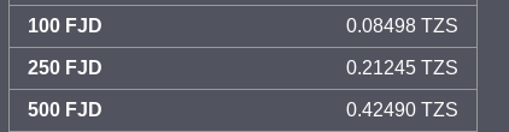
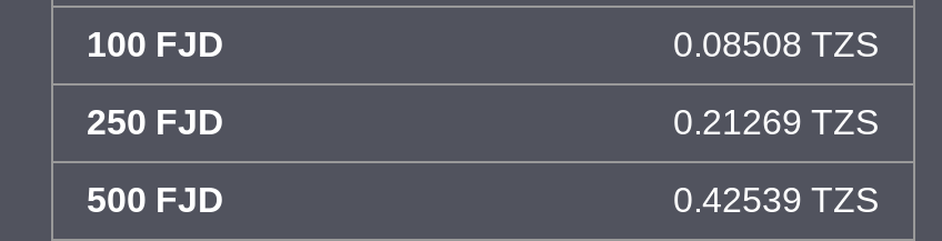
[346,16,458,36] 0.08498 TZS -> [673,26,880,63] 0.08508 TZS
[346,58,458,78] 0.21245 TZS -> [673,103,880,141] 0.21269 TZS
[346,100,458,120] 0.42490 TZS -> [673,181,880,219] 0.42539 TZS

